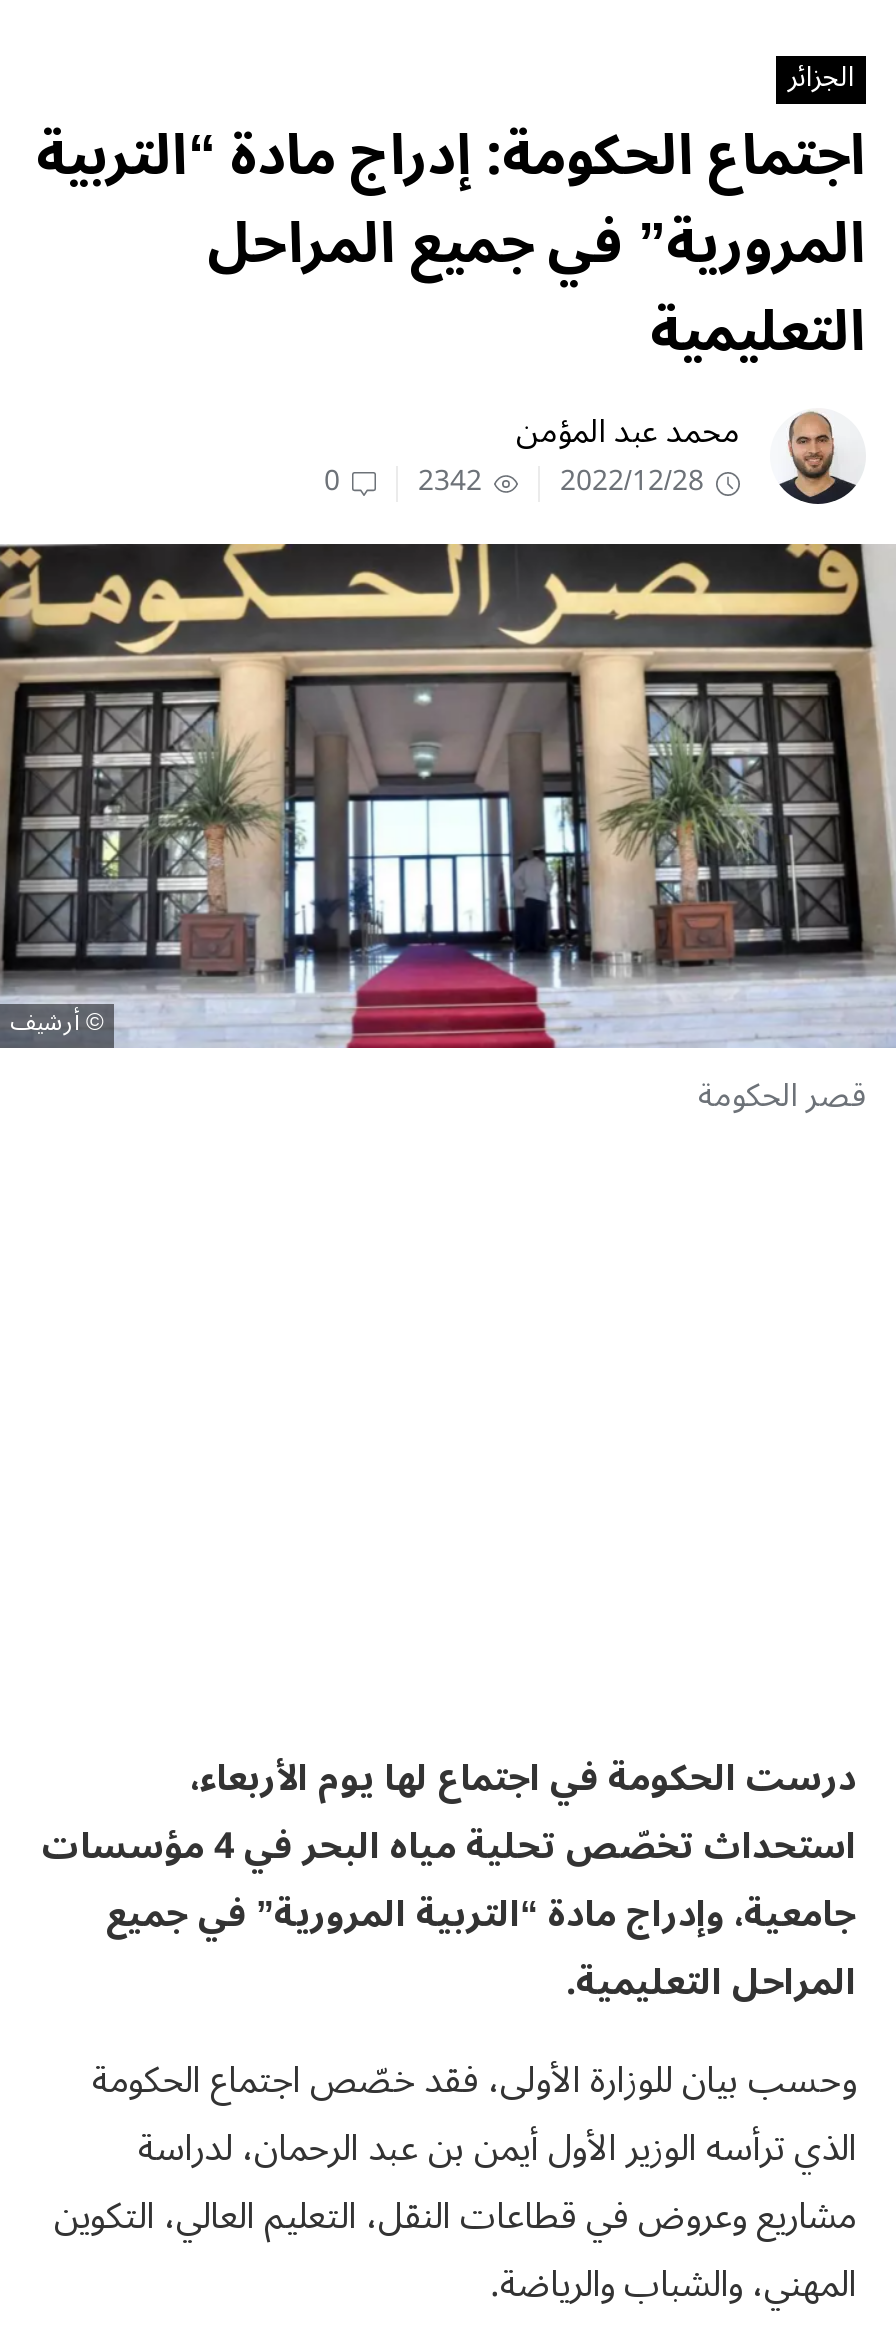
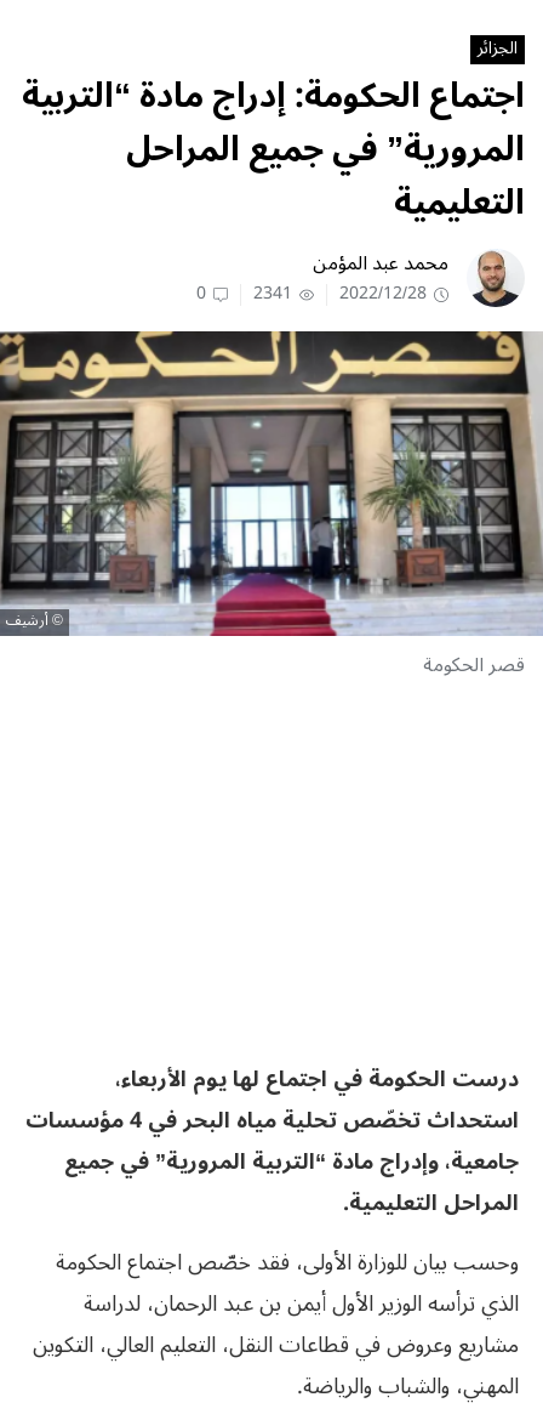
[324,452,704,510] 0 2342 2022/12/28 -> [196,276,427,311] 0 2341 2022/12/28

